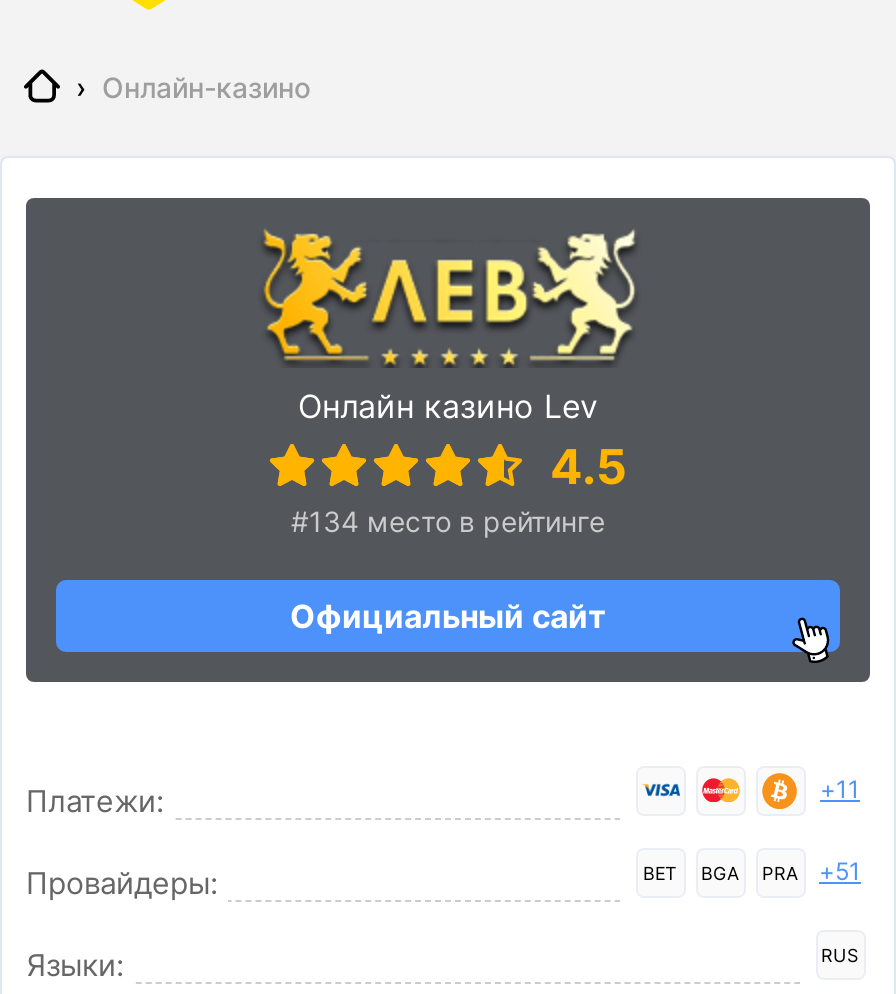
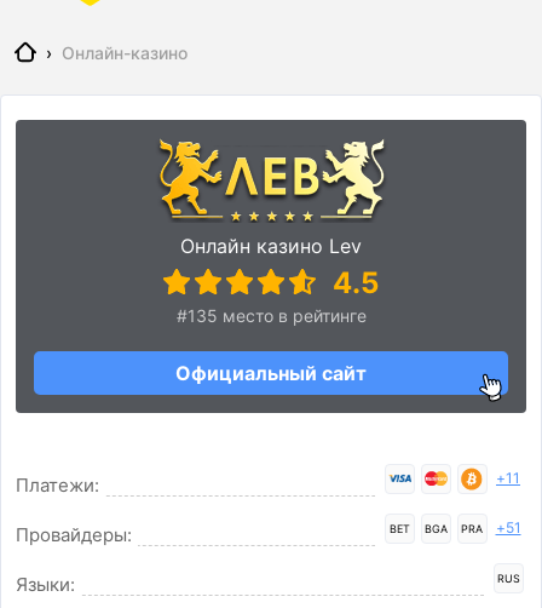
[291,504,605,538] #134 место в рейтинге -> [176,305,366,326] #135 место в рейтинге

